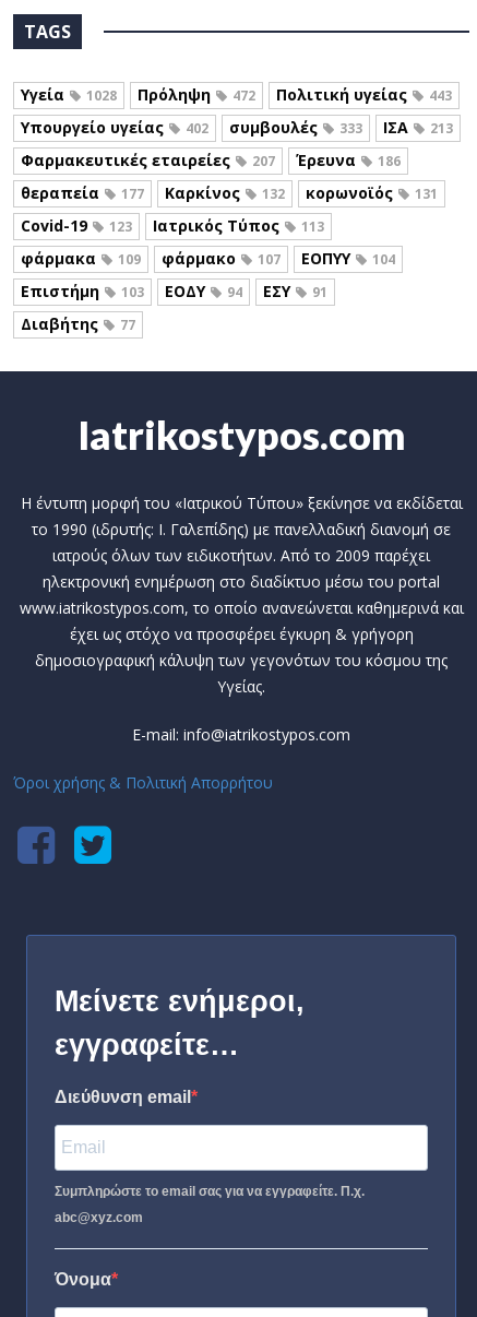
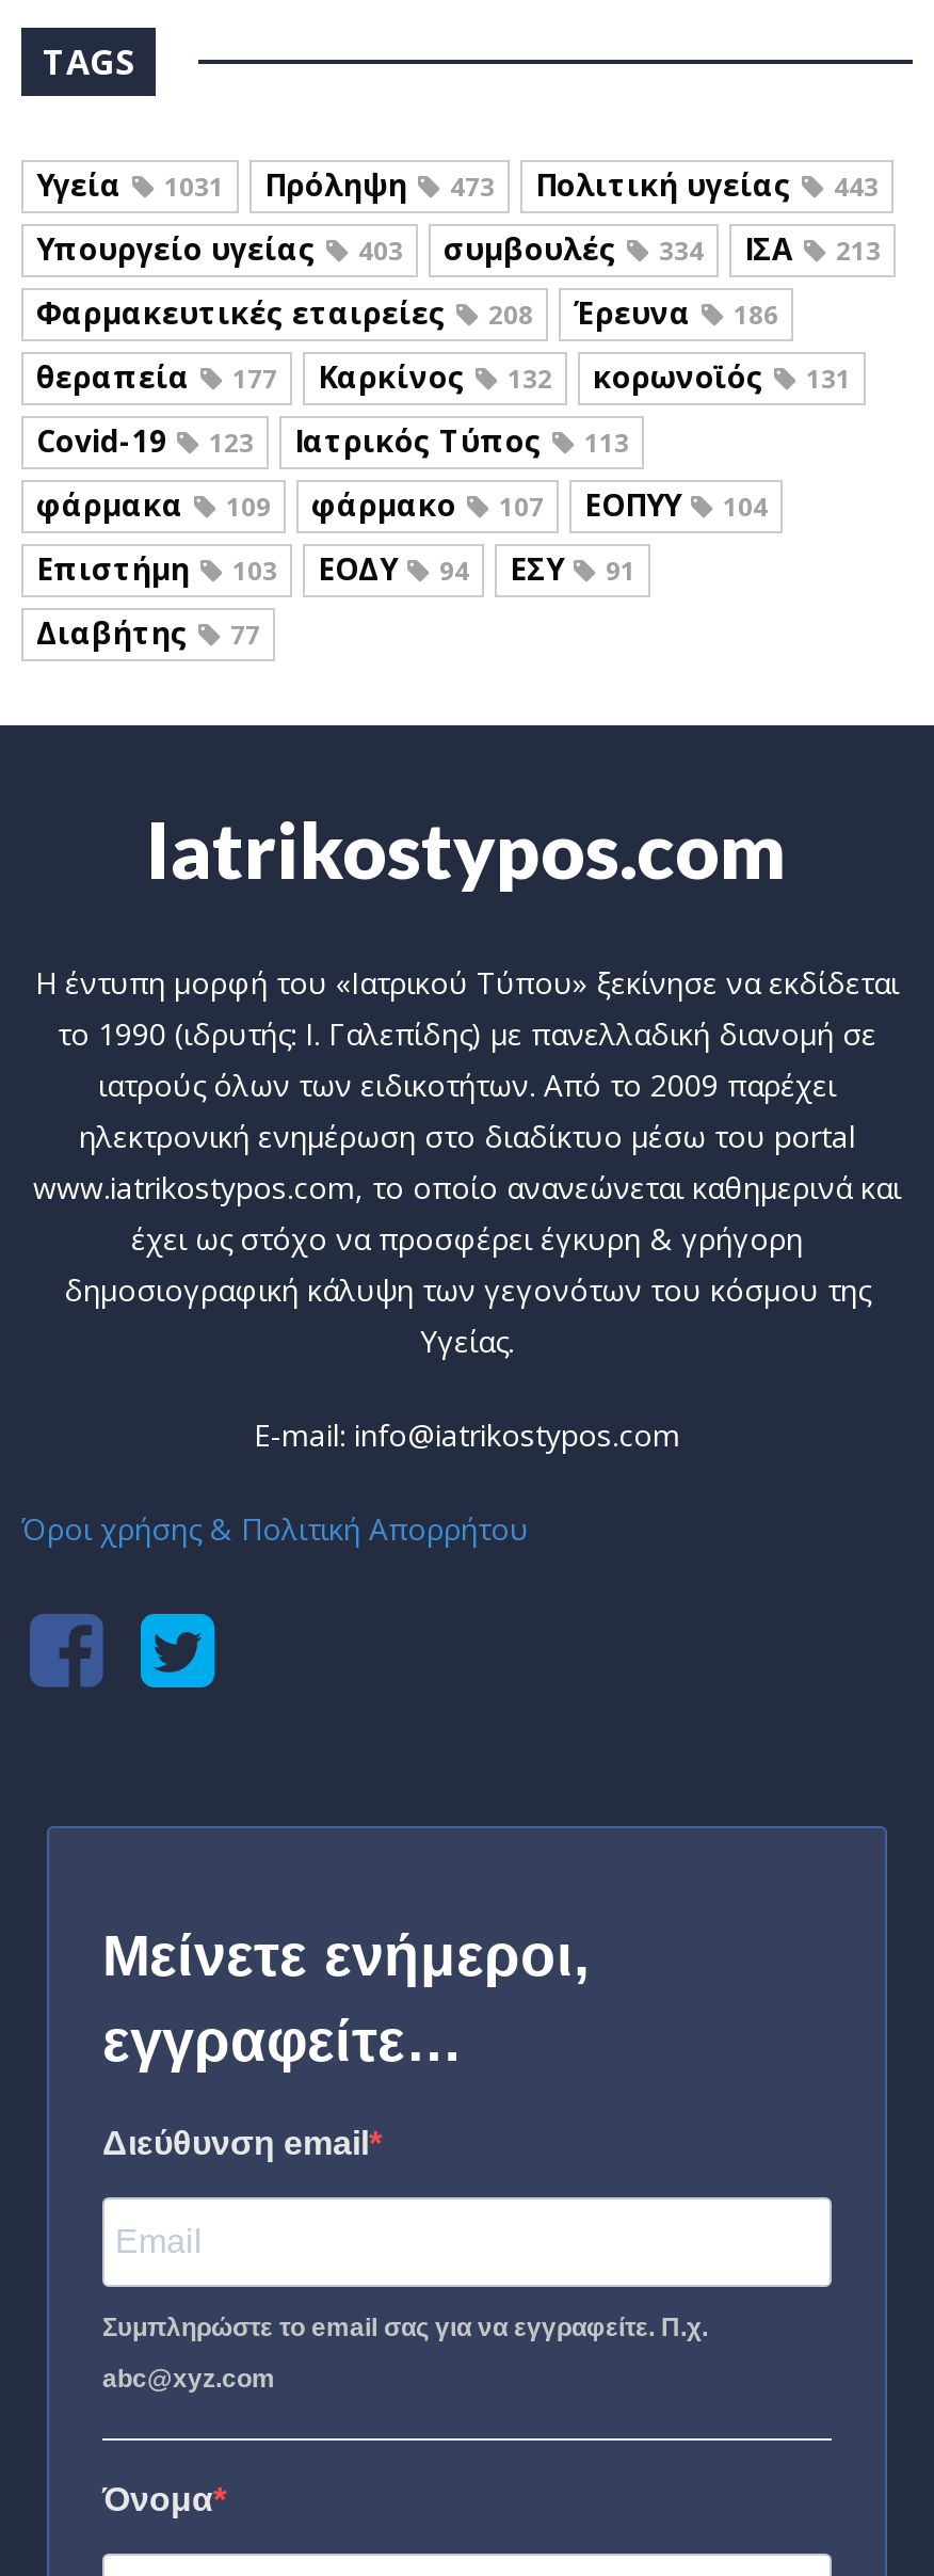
[86,86,117,105] 1028 -> [164,169,224,205] 1031
[232,86,255,105] 472 -> [450,169,495,205] 473
[186,119,208,138] 402 -> [358,233,403,269] 403
[339,119,362,138] 333 -> [659,233,704,269] 334
[21,150,401,170] Φαρμακευτικές εταιρείες 207 Έρευνα 186 -> [36,292,778,333] Φαρμακευτικές εταιρείες 208 Έρευνα 186

